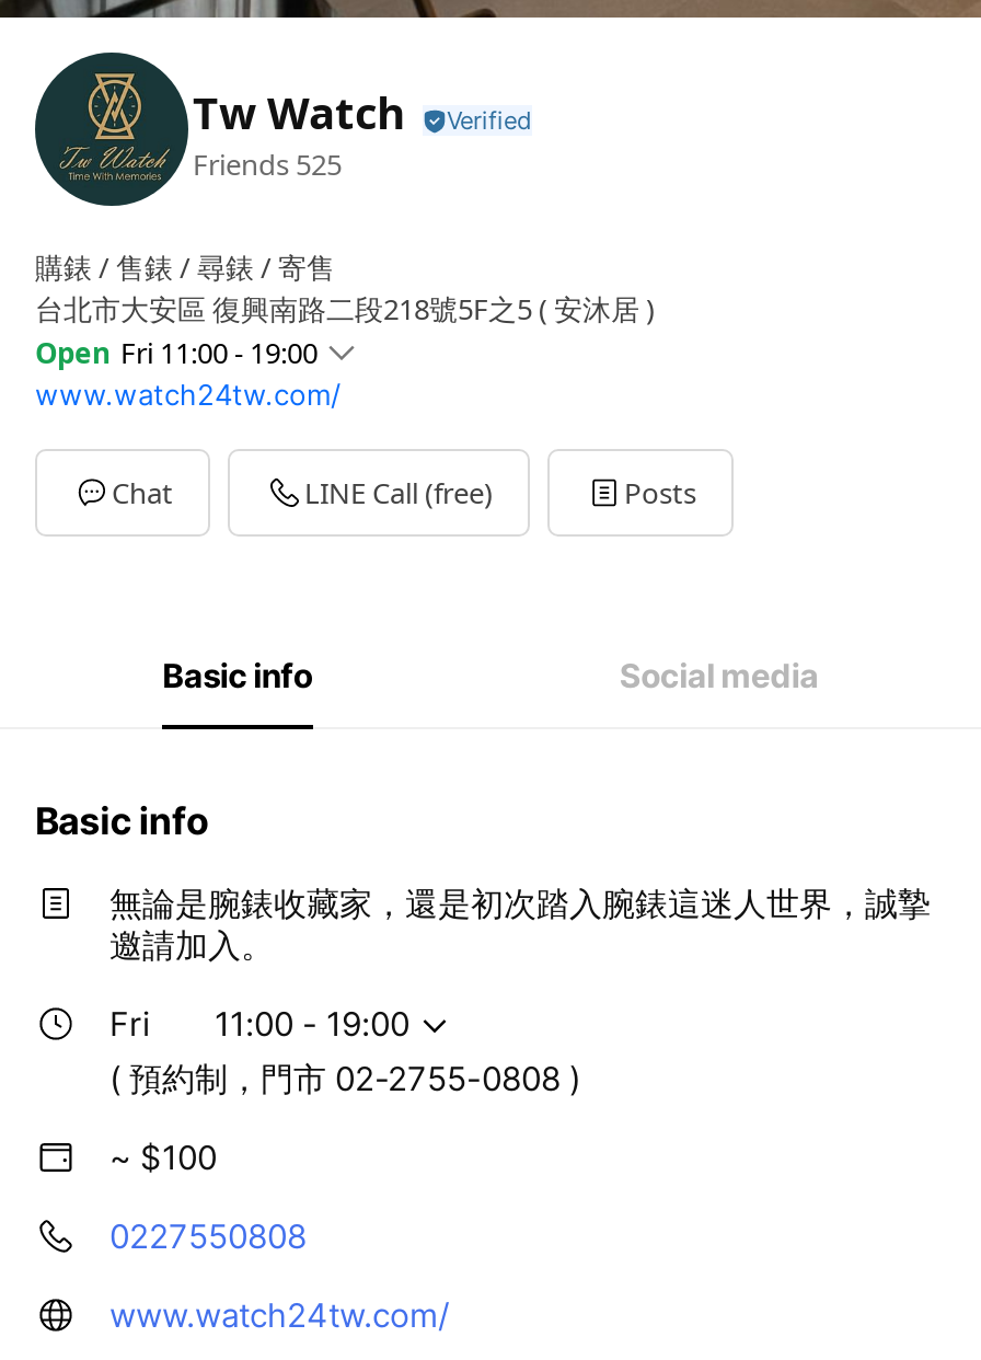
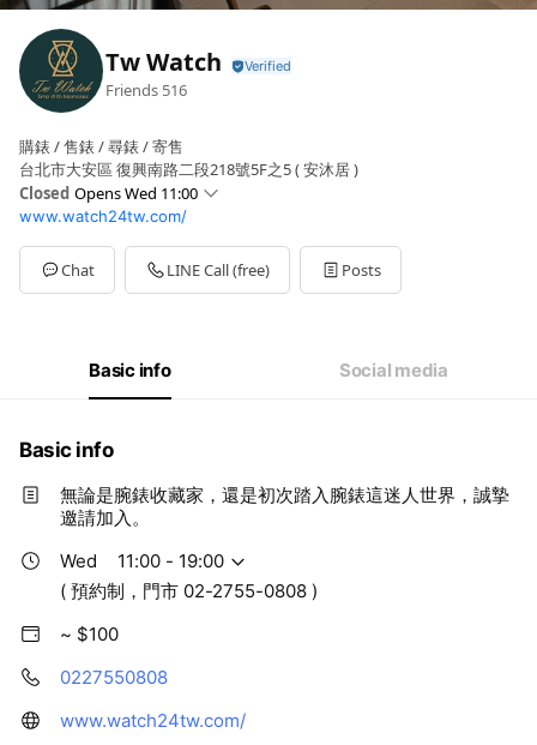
[193,144,342,184] Friends 525 -> [105,79,187,101] Friends 516
[35,334,318,373] Open Fri 11:00 - 19:00 -> [19,183,198,204] Closed Opens Wed 11:00
[109,1004,151,1046] Fri -> [60,550,97,573] Wed

